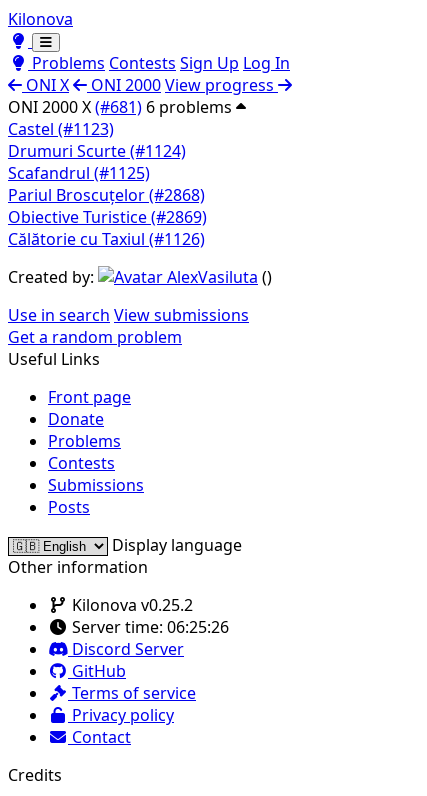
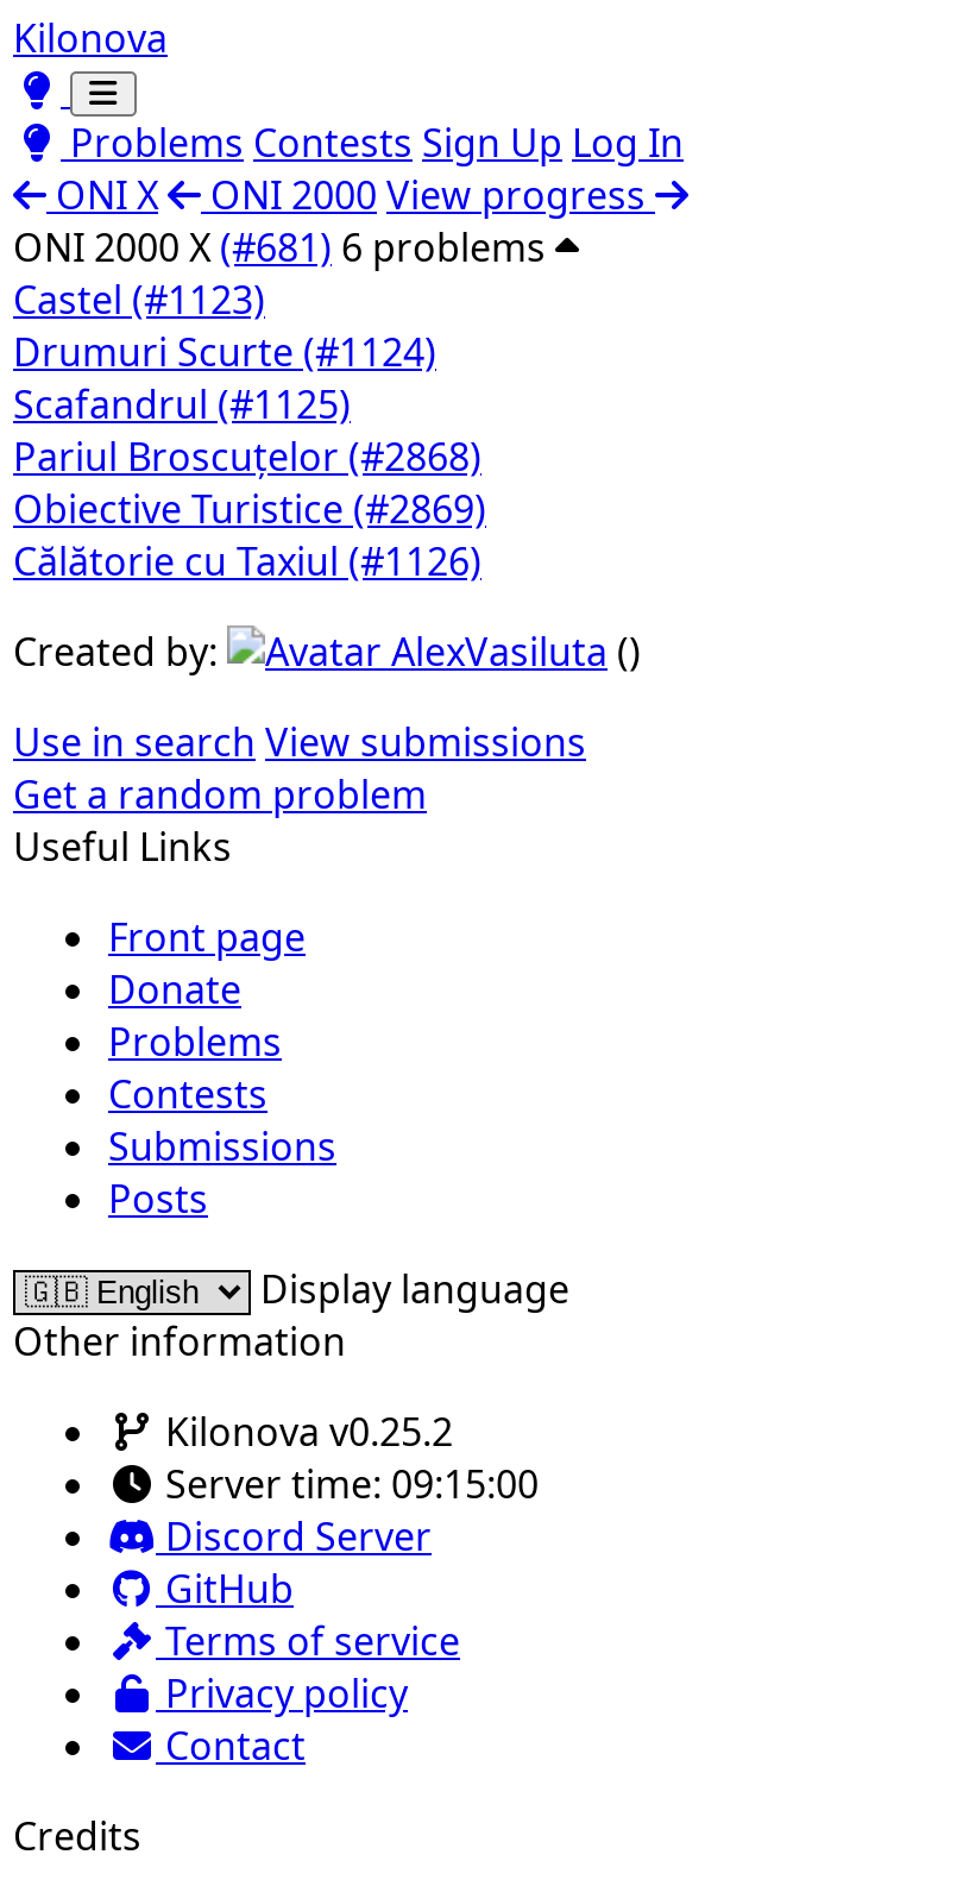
[68,616,229,638] Server time: 06:25:26 -> [156,1458,539,1510] Server time: 09:15:00

